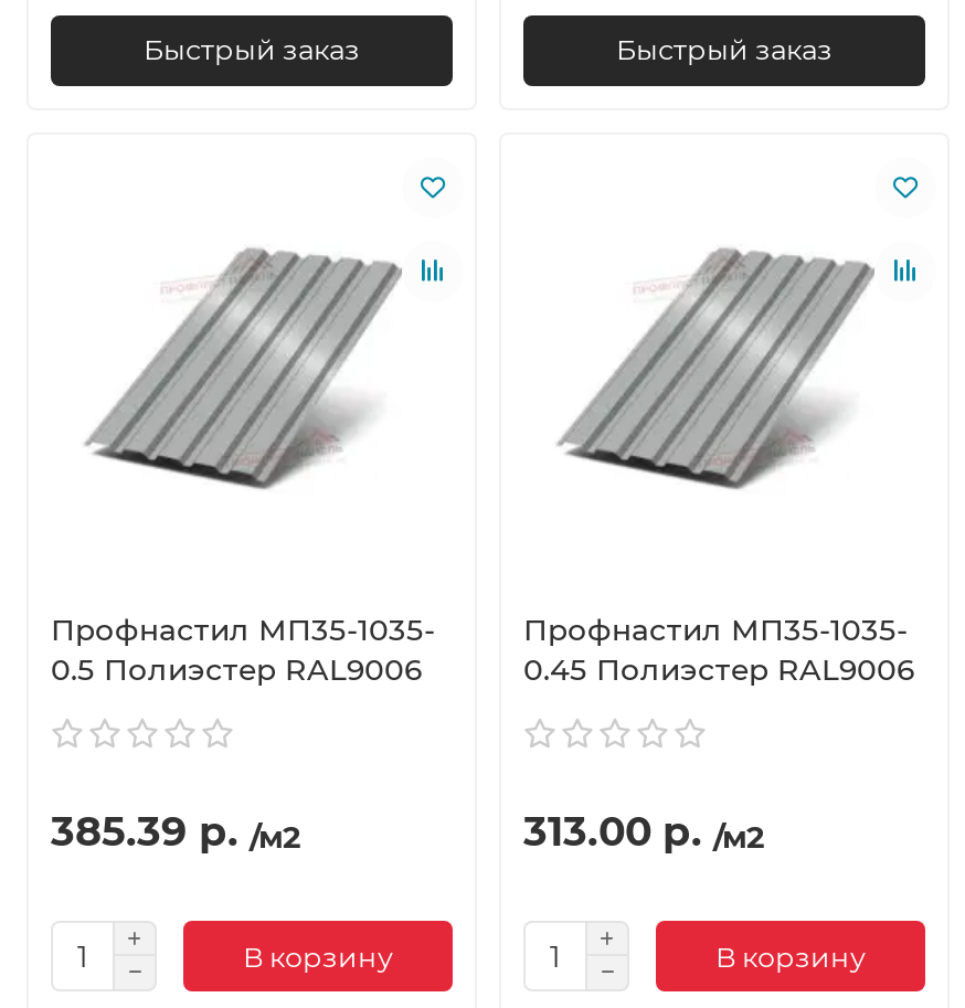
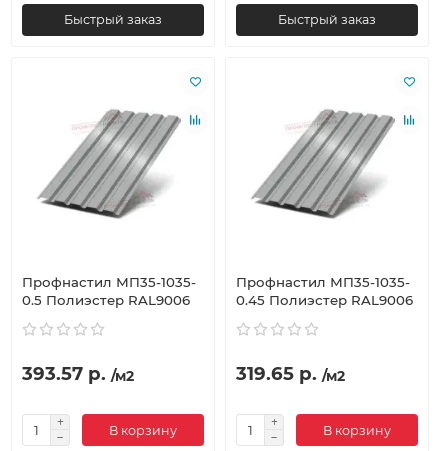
[51,806,300,857] 385.39 р. /м2 -> [22,362,134,385] 393.57 р. /м2
[523,806,764,857] 313.00 р. /м2 -> [236,362,345,385] 319.65 р. /м2

